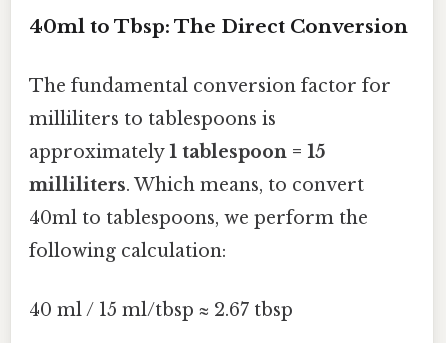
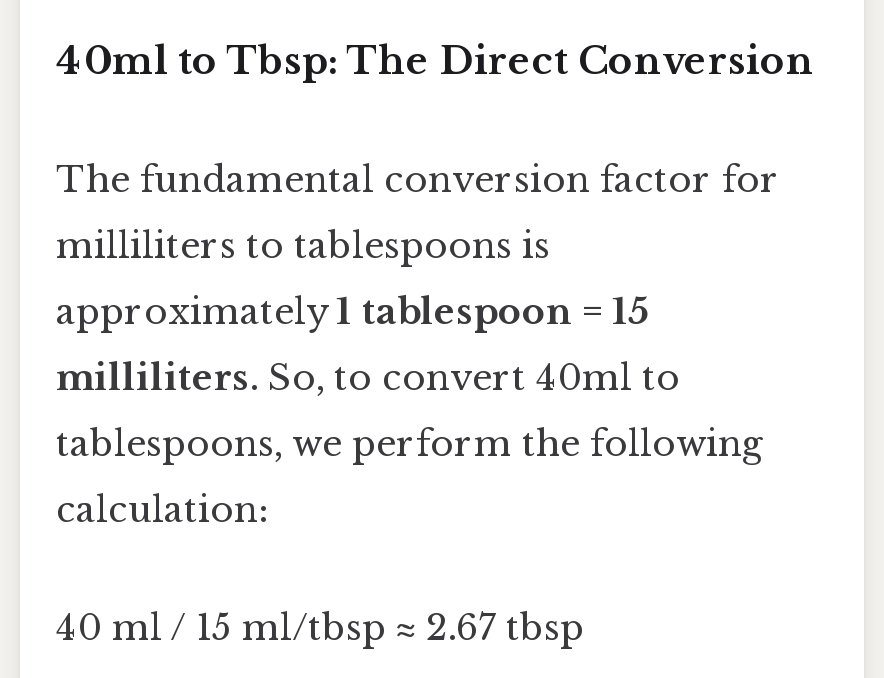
[29,174,364,196] milliliters. Which means, to convert -> [56,356,680,400] milliliters. So, to convert 40ml to
[29,207,368,229] 40ml to tablespoons, we perform the -> [56,422,764,466] tablespoons, we perform the following
[29,240,226,262] following calculation: -> [56,488,266,532] calculation:

